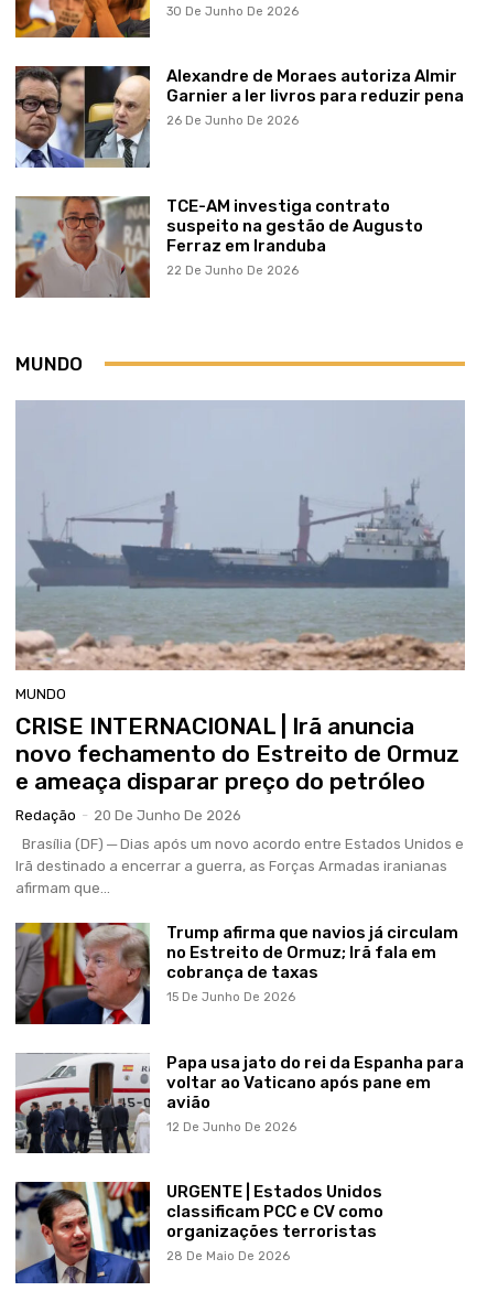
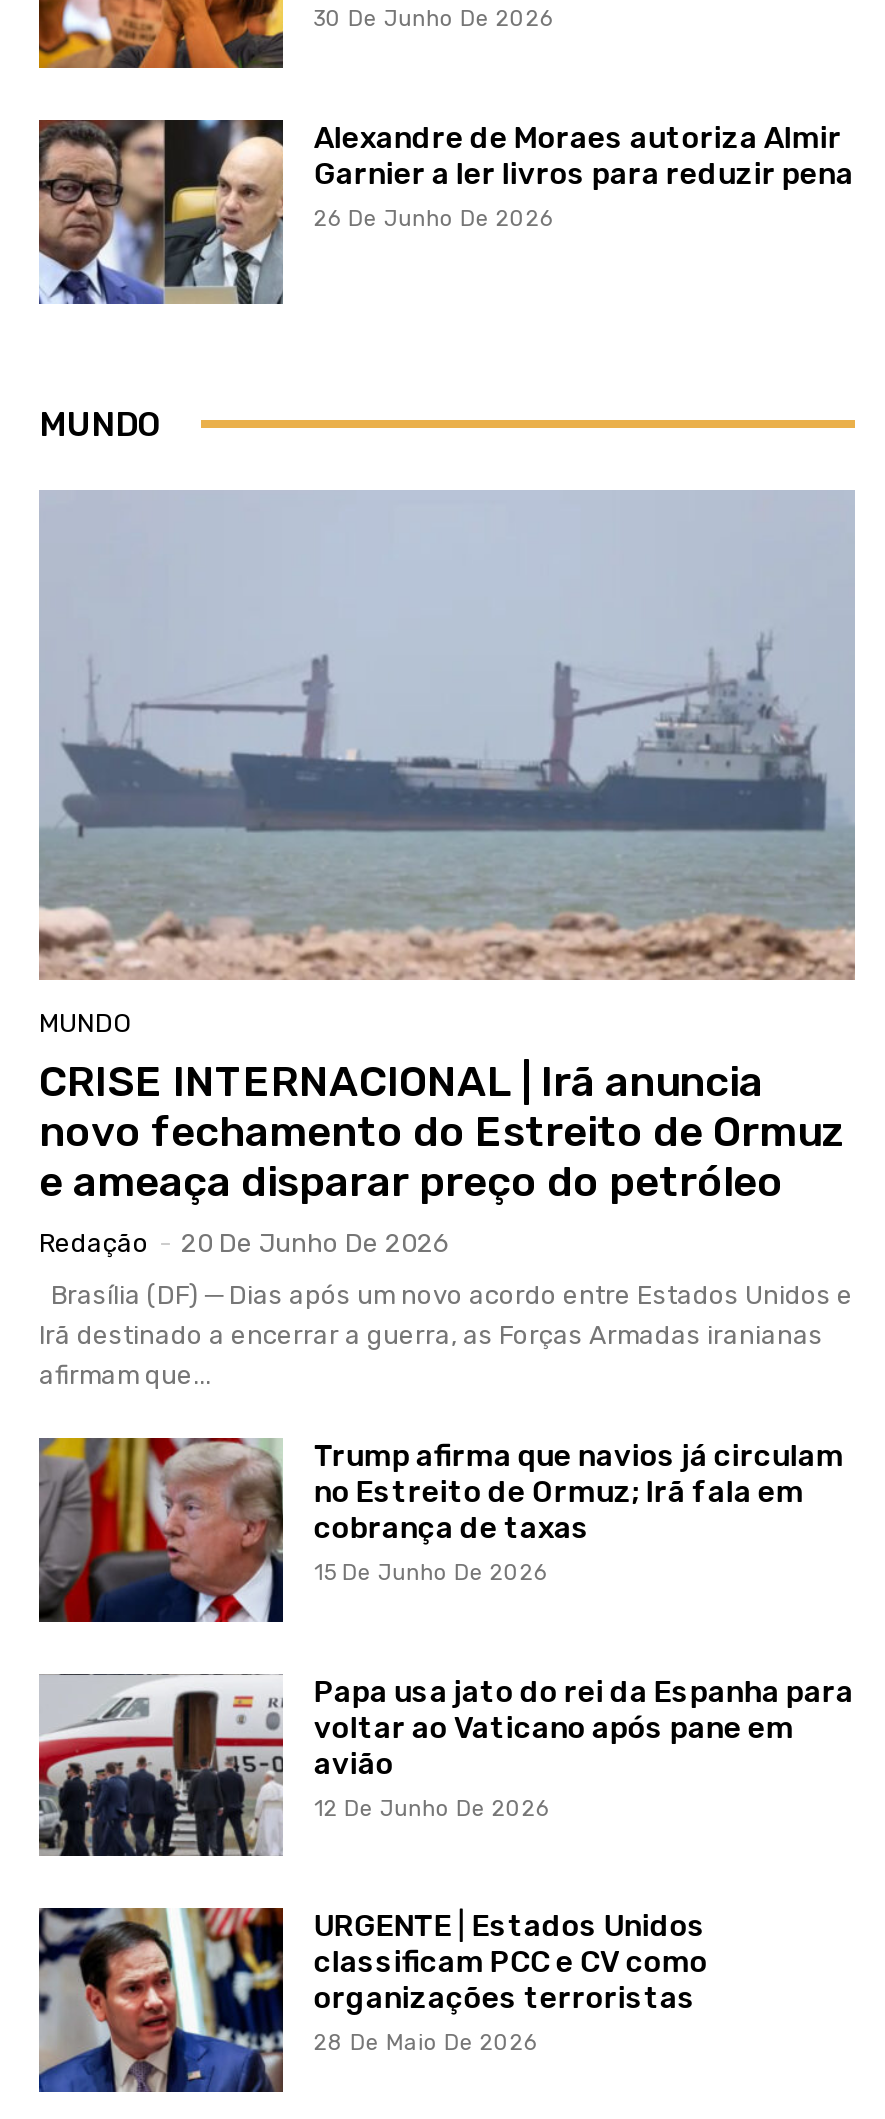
[14,195,424,299] [image] | TCE-AM investiga contrato | suspeito na gestão de Augusto | Ferraz em Iranduba | 22 De Junho De 2026 -> none

